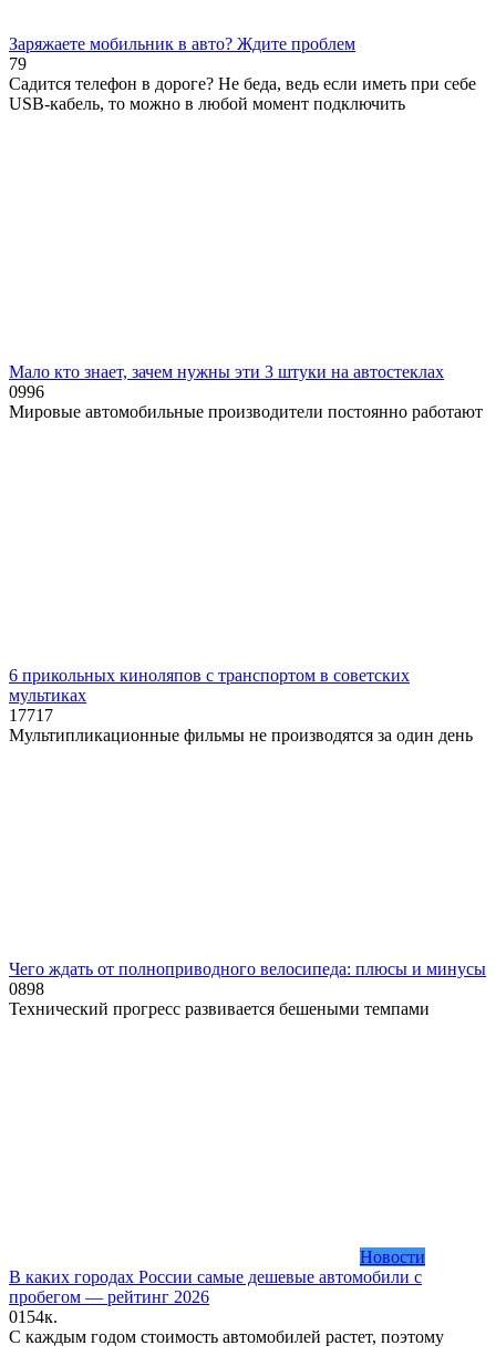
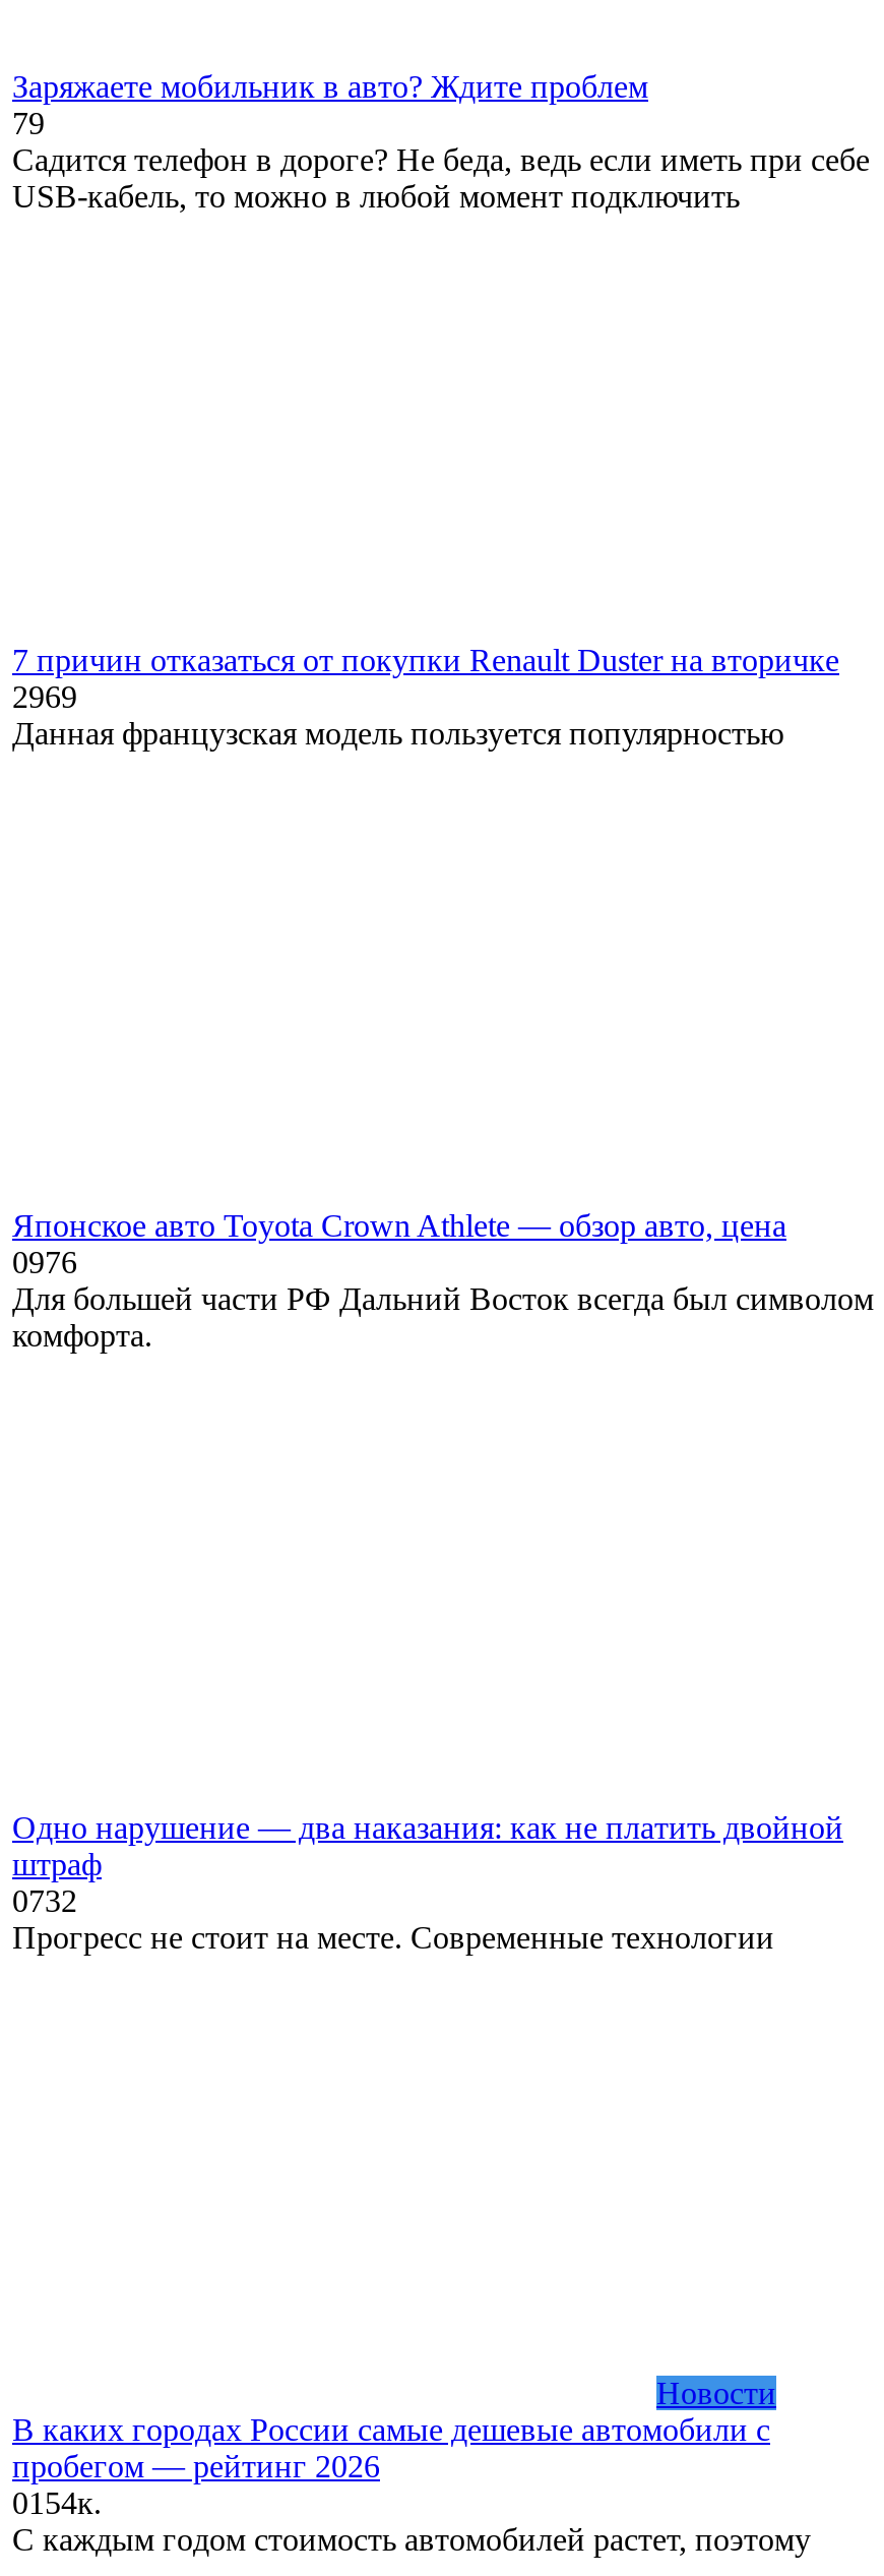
[9,362,483,421] Мало кто знает, зачем нужны эти 3 штуки на автостеклах | 0996 | Мировые автомобильные производители постоянно работают -> [12,643,839,751] 7 причин отказаться от покупки Renault Duster на вторичке | 2969 | Данная французская модель пользуется популярностью
[9,666,473,744] 6 прикольных киноляпов с транспортом в советских | мультиках | 17717 | Мультипликационные фильмы не производятся за один день -> [12,1208,874,1353] Японское авто Toyota Crown Athlete — обзор авто, цена | 0976 | Для большей части РФ Дальний Восток всегда был символом | комфорта.
[9,959,486,1018] Чего ждать от полноприводного велосипеда: плюсы и минусы | 0898 | Технический прогресс развивается бешеными темпами -> [12,1810,843,1955] Одно нарушение — два наказания: как не платить двойной | штраф | 0732 | Прогресс не стоит на месте. Современные технологии

